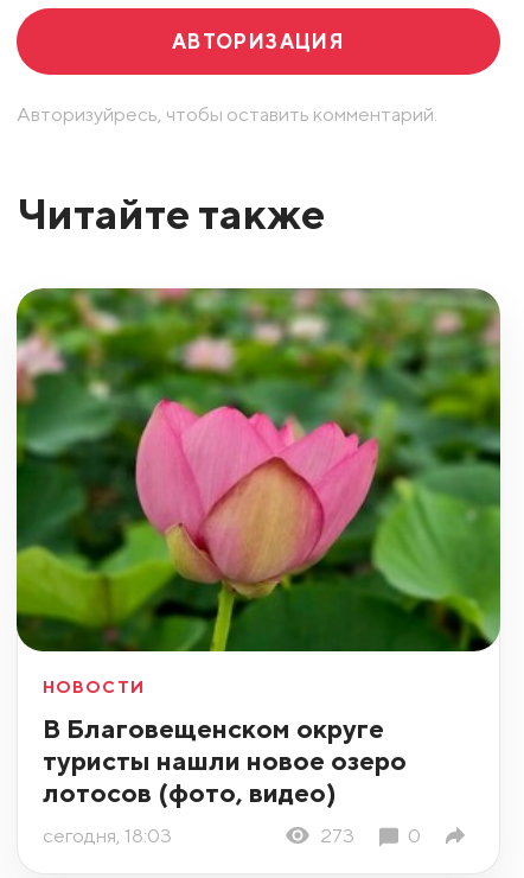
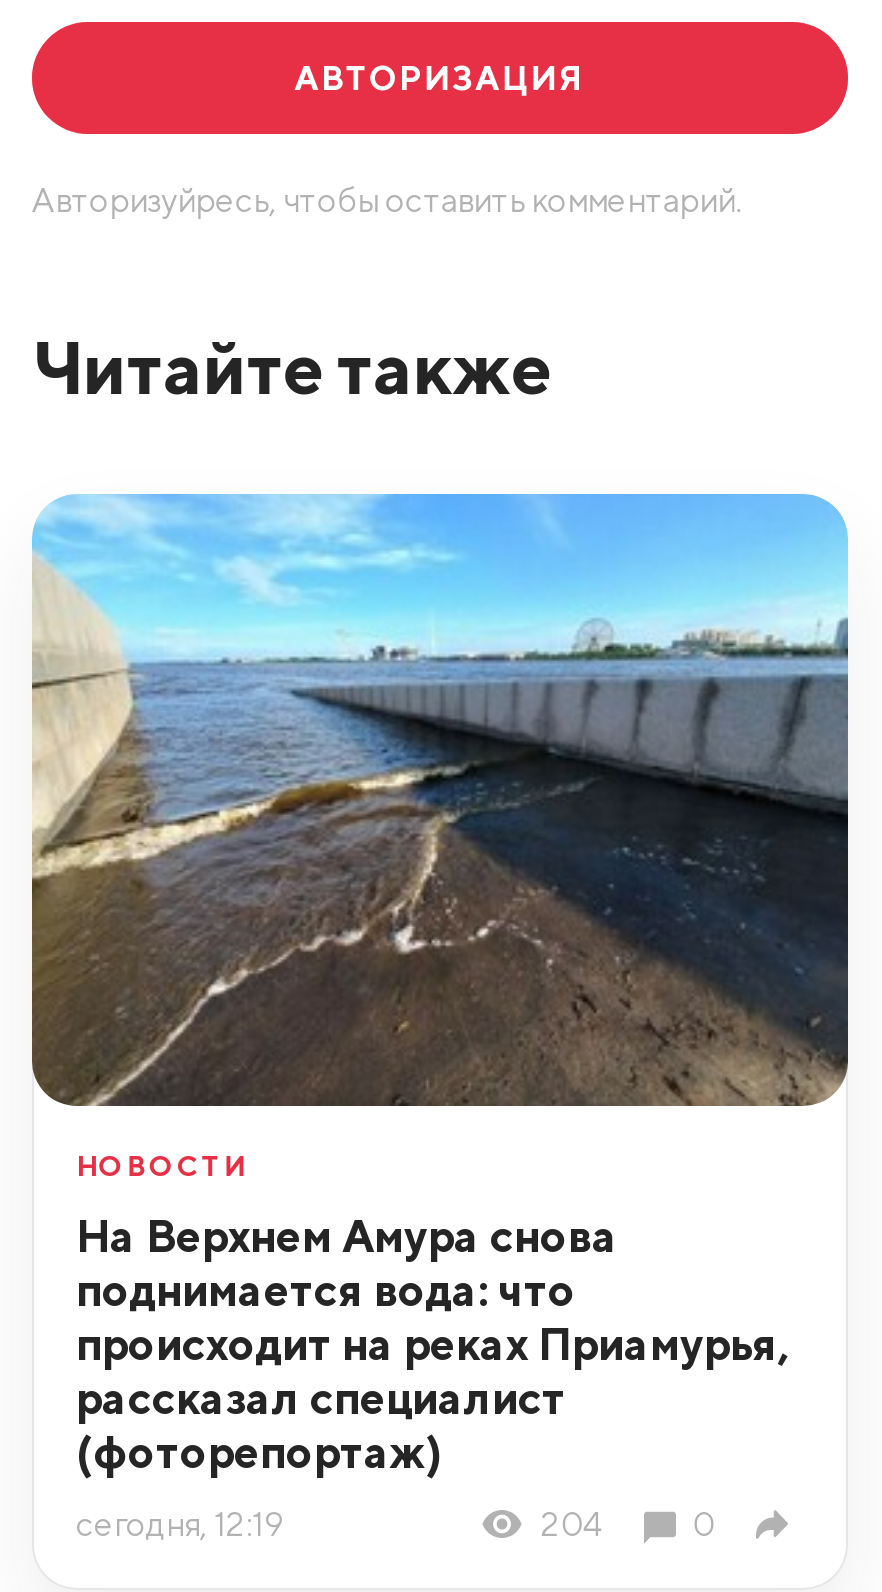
[15,287,501,653] [image] -> [30,492,850,1108] [image]
[43,711,407,807] В Благовещенском округе | туристы нашли новое озеро | лотосов (фото, видео) -> [76,1207,790,1477] На Верхнем Амура снова | поднимается вода: что | происходит на реках Приамурья, | рассказал специалист | (фоторепортаж)
[43,824,355,848] сегодня, 18:03 | 273 -> [76,1505,603,1545] сегодня, 12:19 | 204

